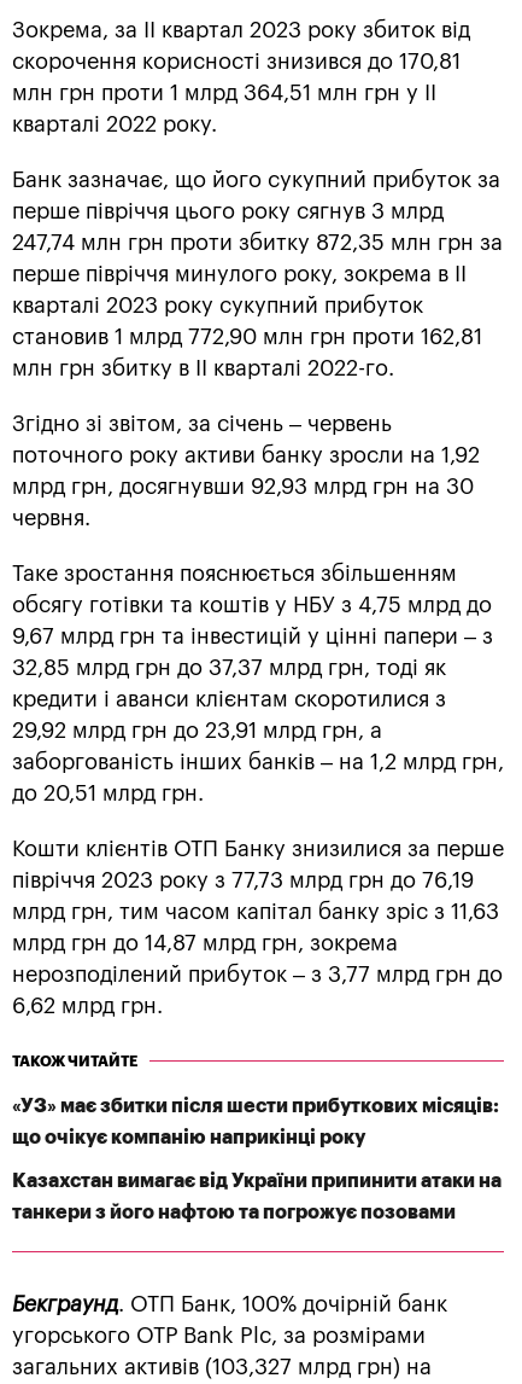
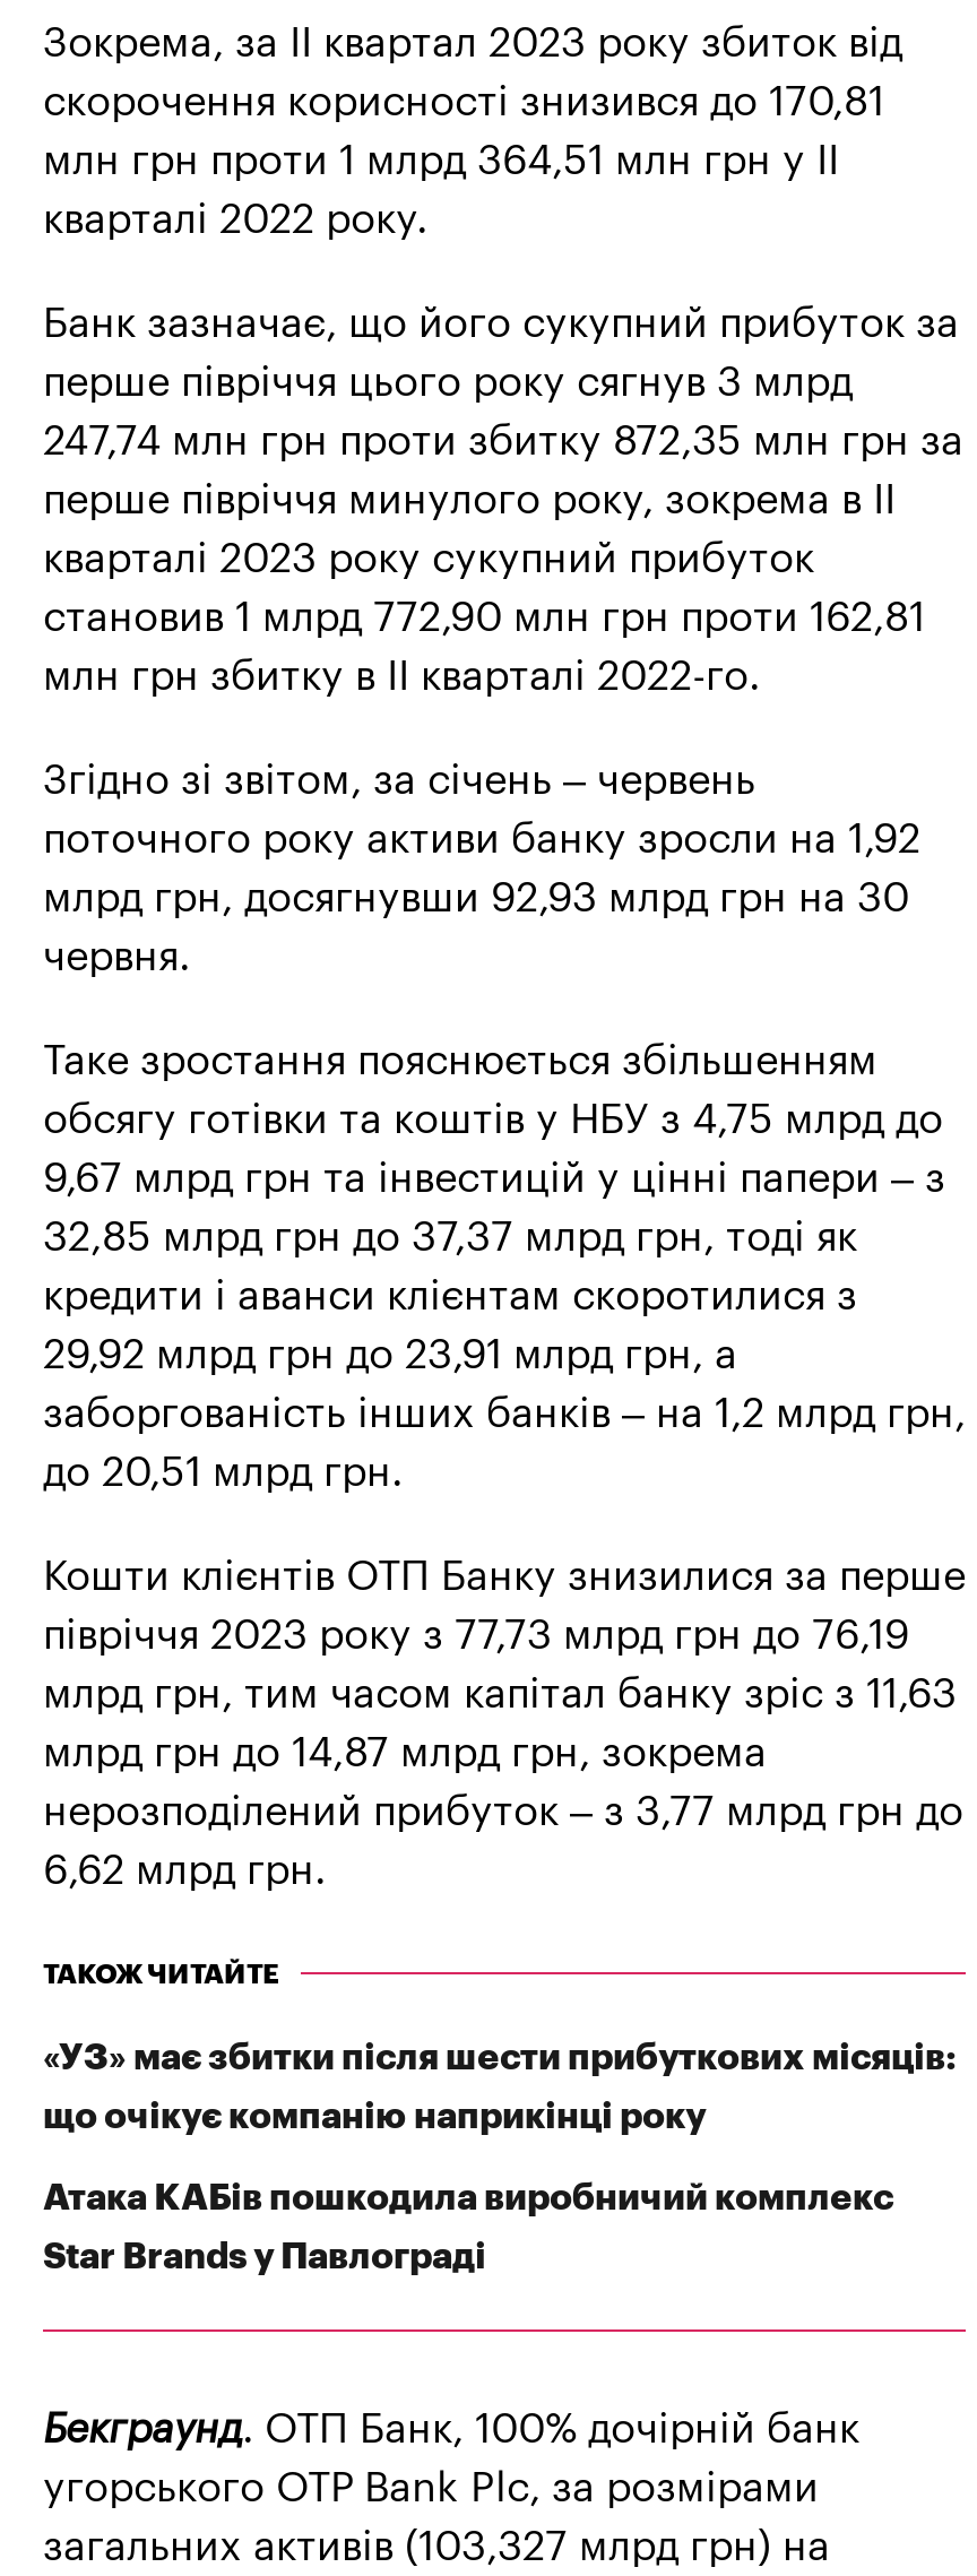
[12,1171,502,1190] Казахстан вимагає від України припинити атаки на -> [43,2179,893,2215] Атака КАБів пошкодила виробничий комплекс
[12,1202,456,1222] танкери з його нафтою та погрожує позовами -> [43,2238,486,2274] Star Brands у Павлограді

